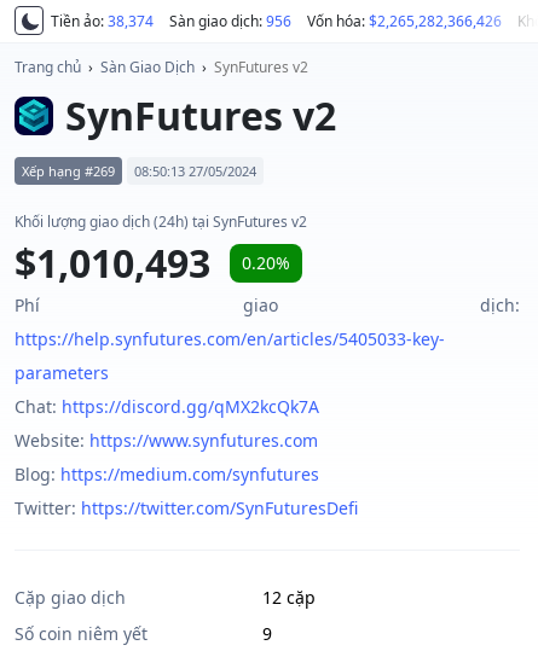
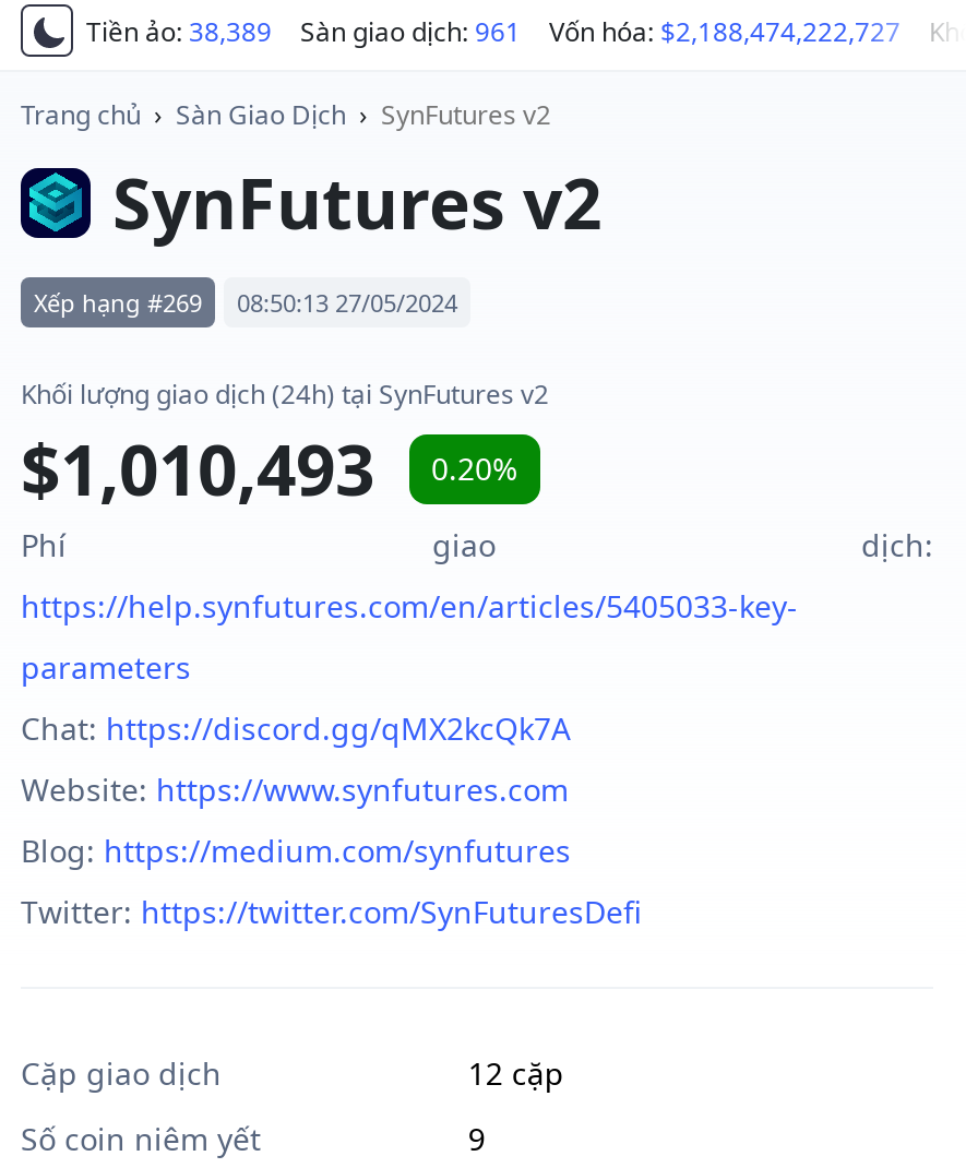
[51,11,154,31] Tiền ảo: 38,374 -> [86,13,272,50] Tiền ảo: 38,389
[169,11,291,31] Sàn giao dịch: 956 -> [300,13,521,50] Sàn giao dịch: 961
[307,11,502,31] Vốn hóa: $2,265,282,366,426 -> [549,13,901,50] Vốn hóa: $2,188,474,222,727

